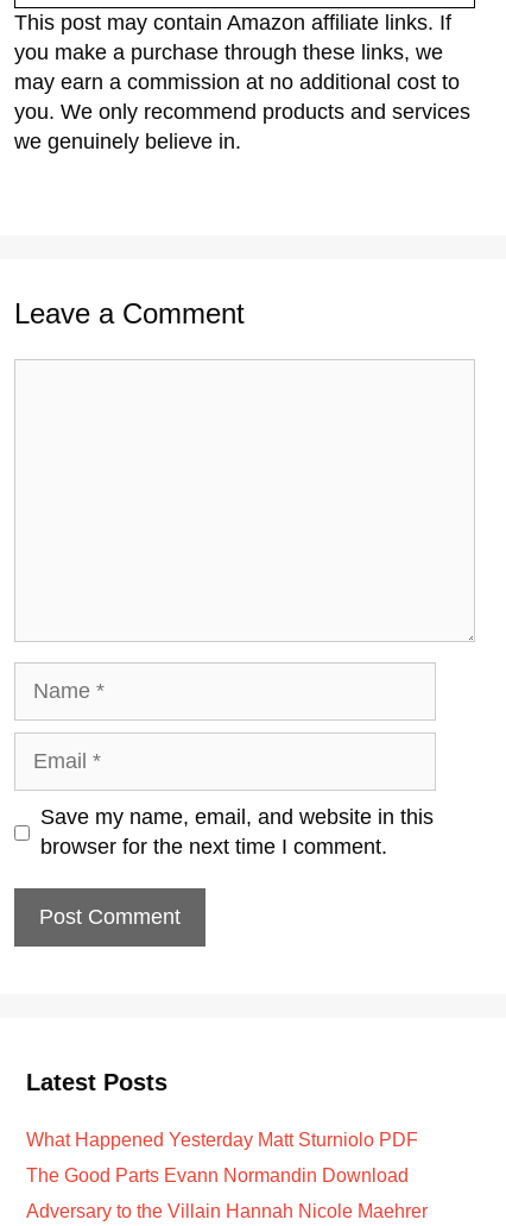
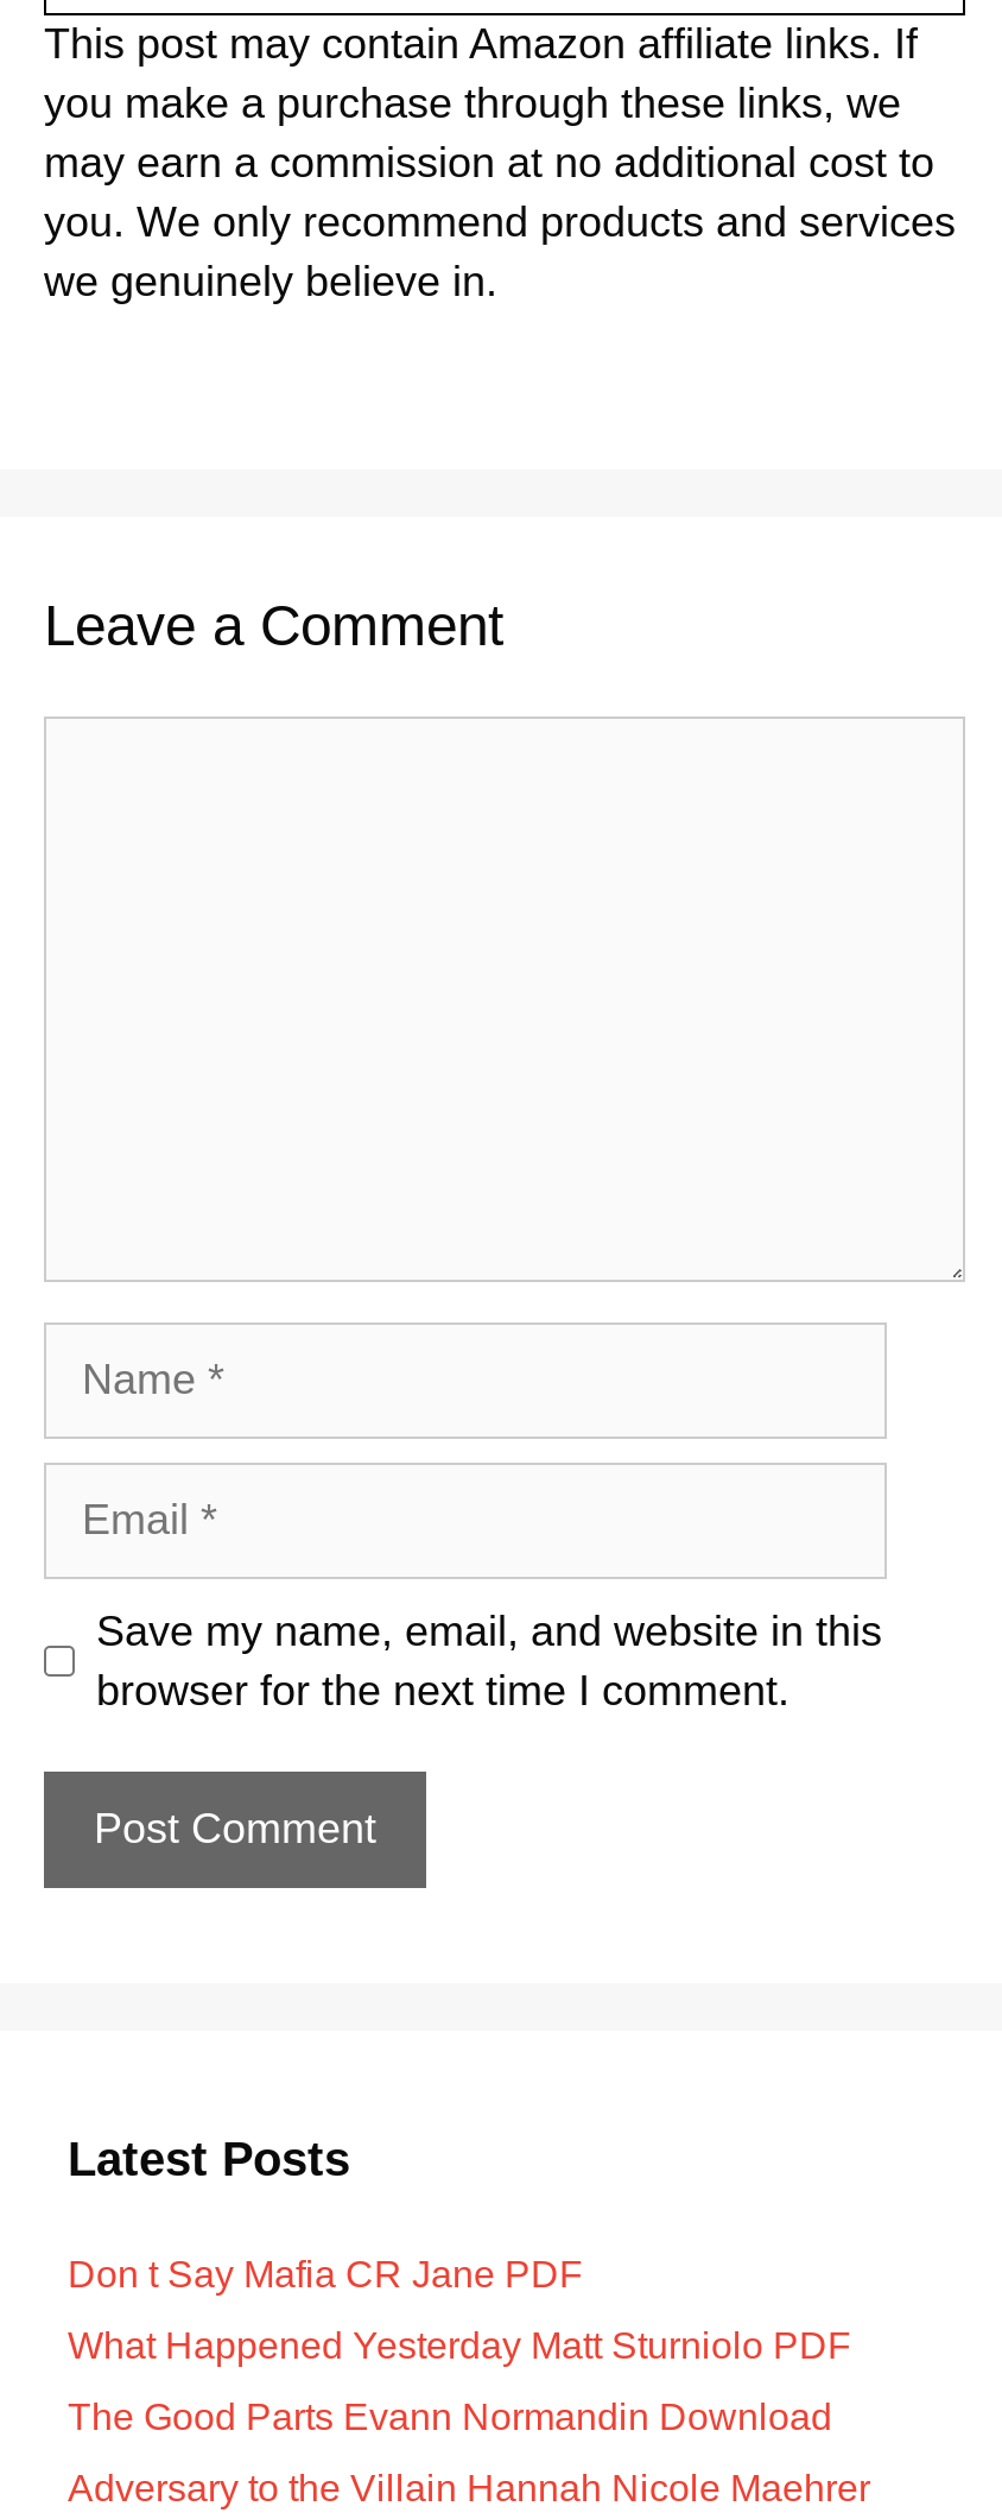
none -> [68,2255,583,2295] Don t Say Mafia CR Jane PDF

